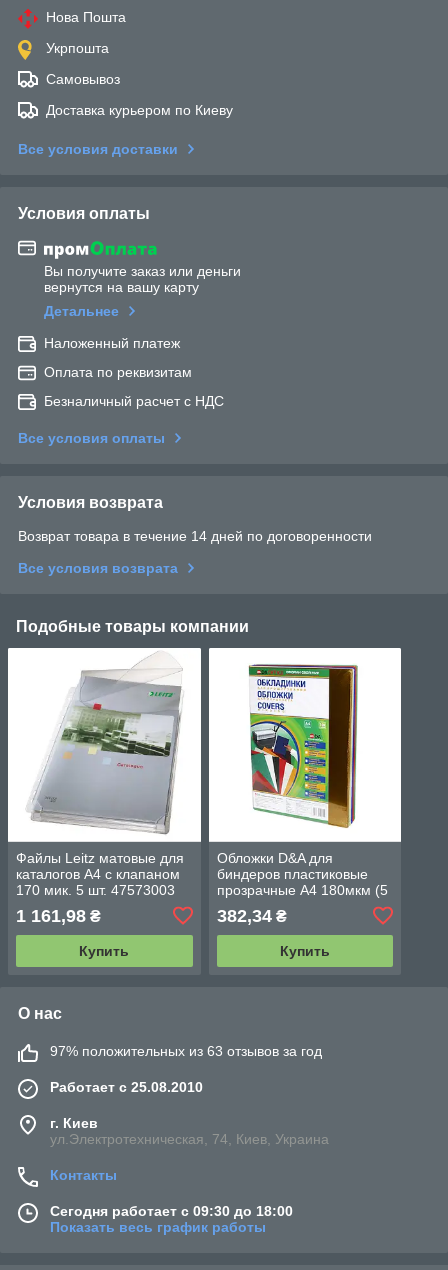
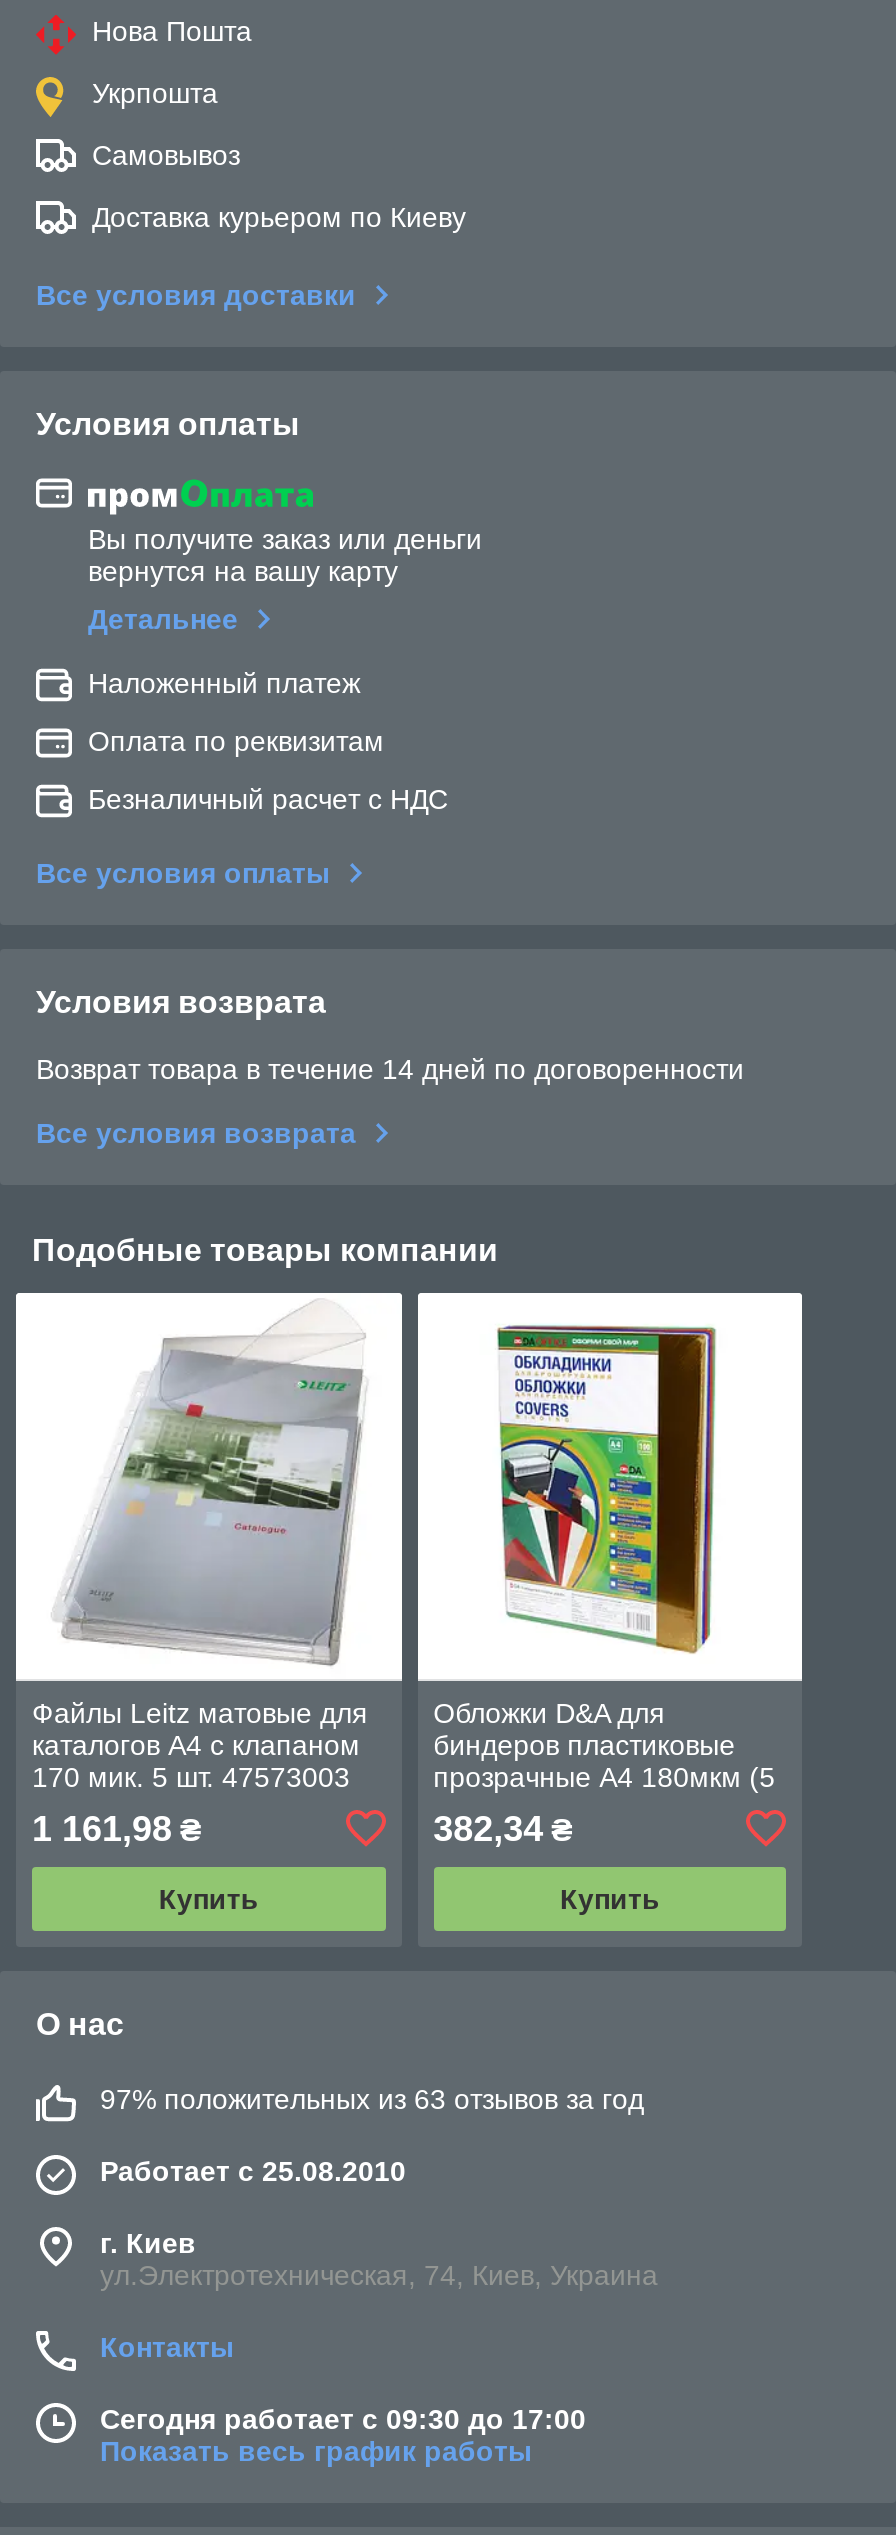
[50,1203,293,1219] Сегодня работает с 09:30 до 18:00 -> [100,2403,586,2435] Сегодня работает с 09:30 до 17:00

